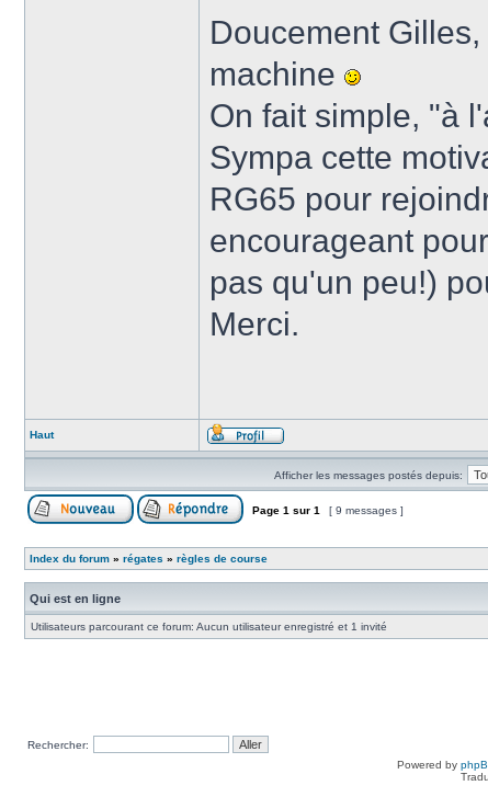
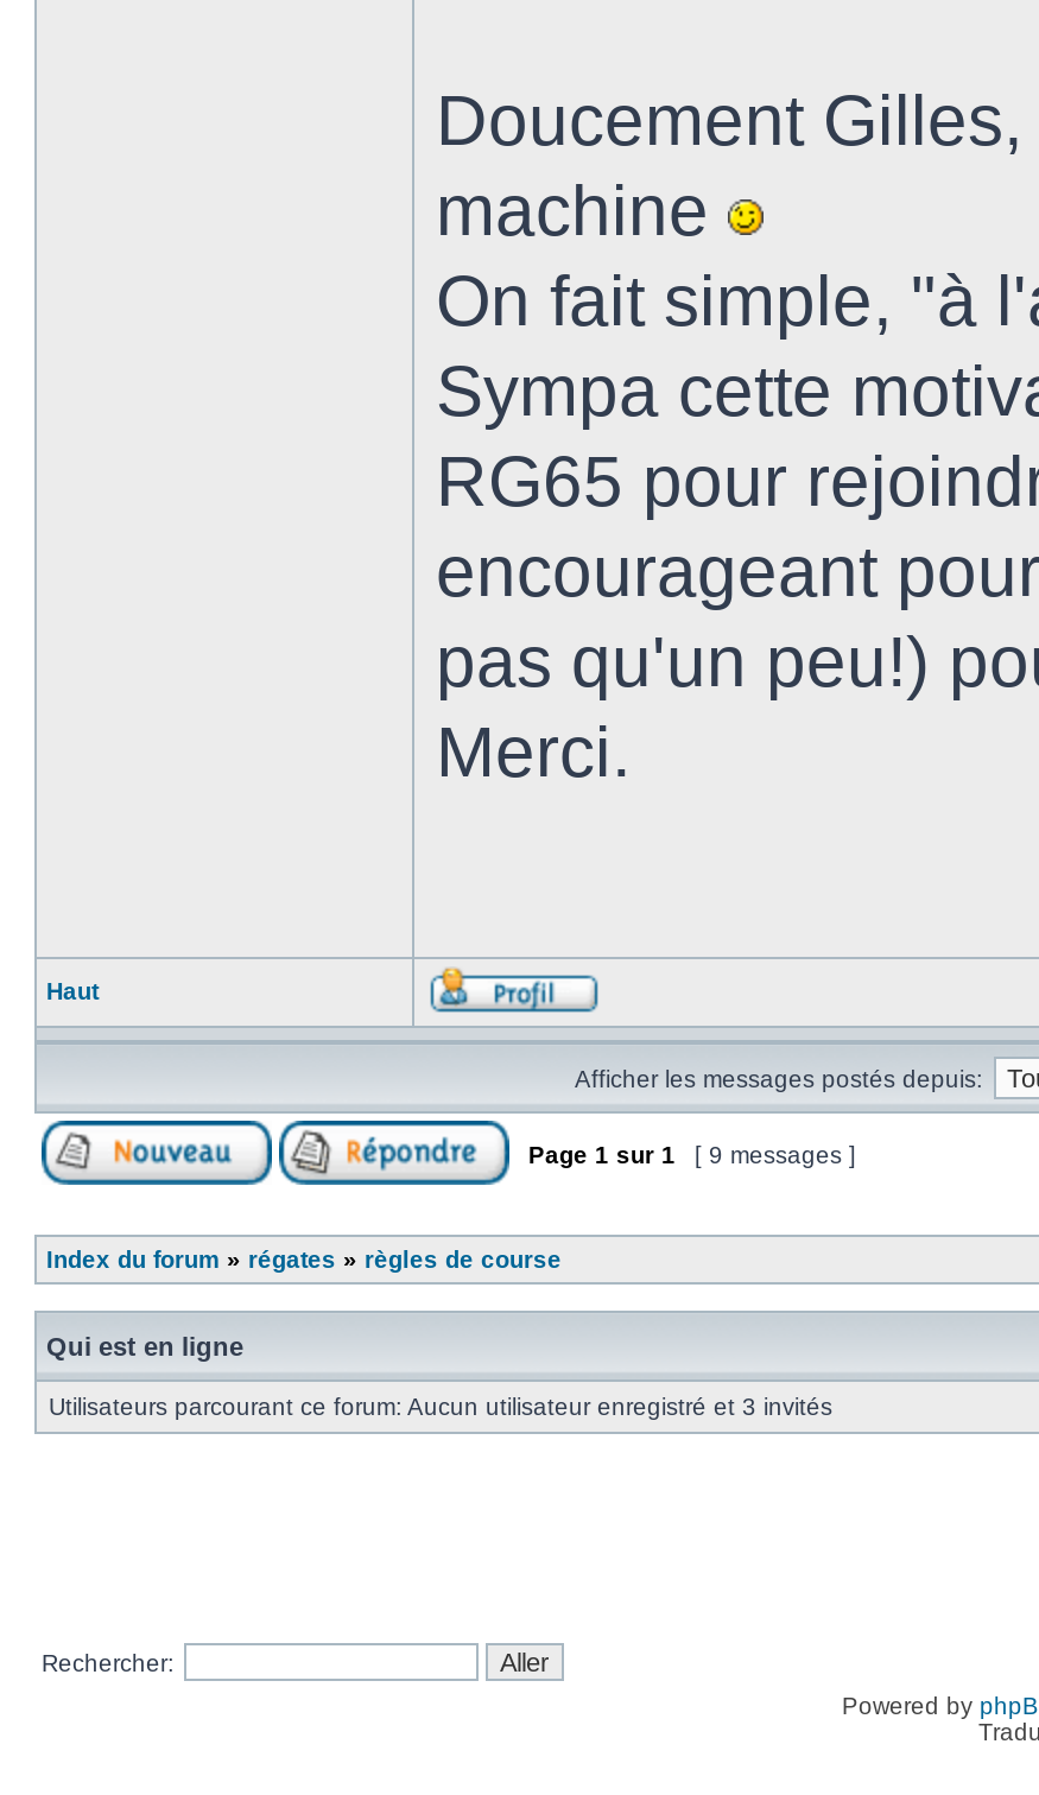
[31,620,387,633] Utilisateurs parcourant ce forum: Aucun utilisateur enregistré et 1 invité -> [49,1394,832,1420] Utilisateurs parcourant ce forum: Aucun utilisateur enregistré et 3 invités

